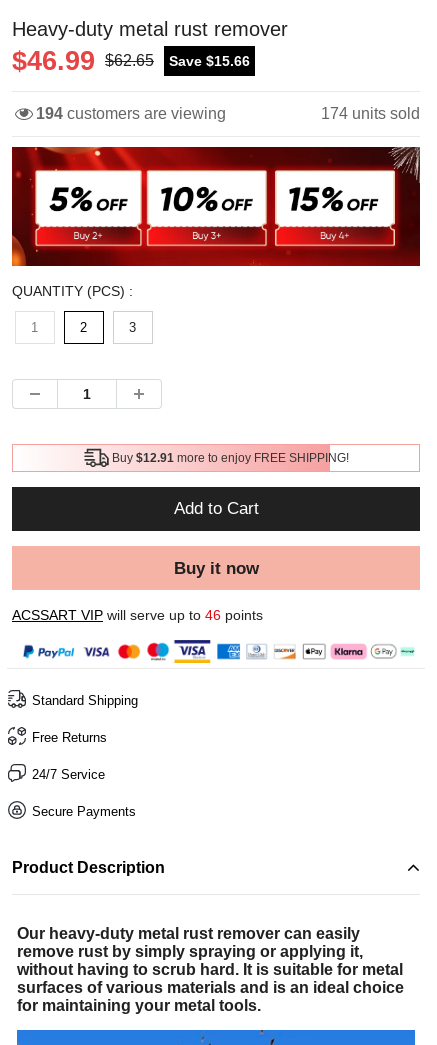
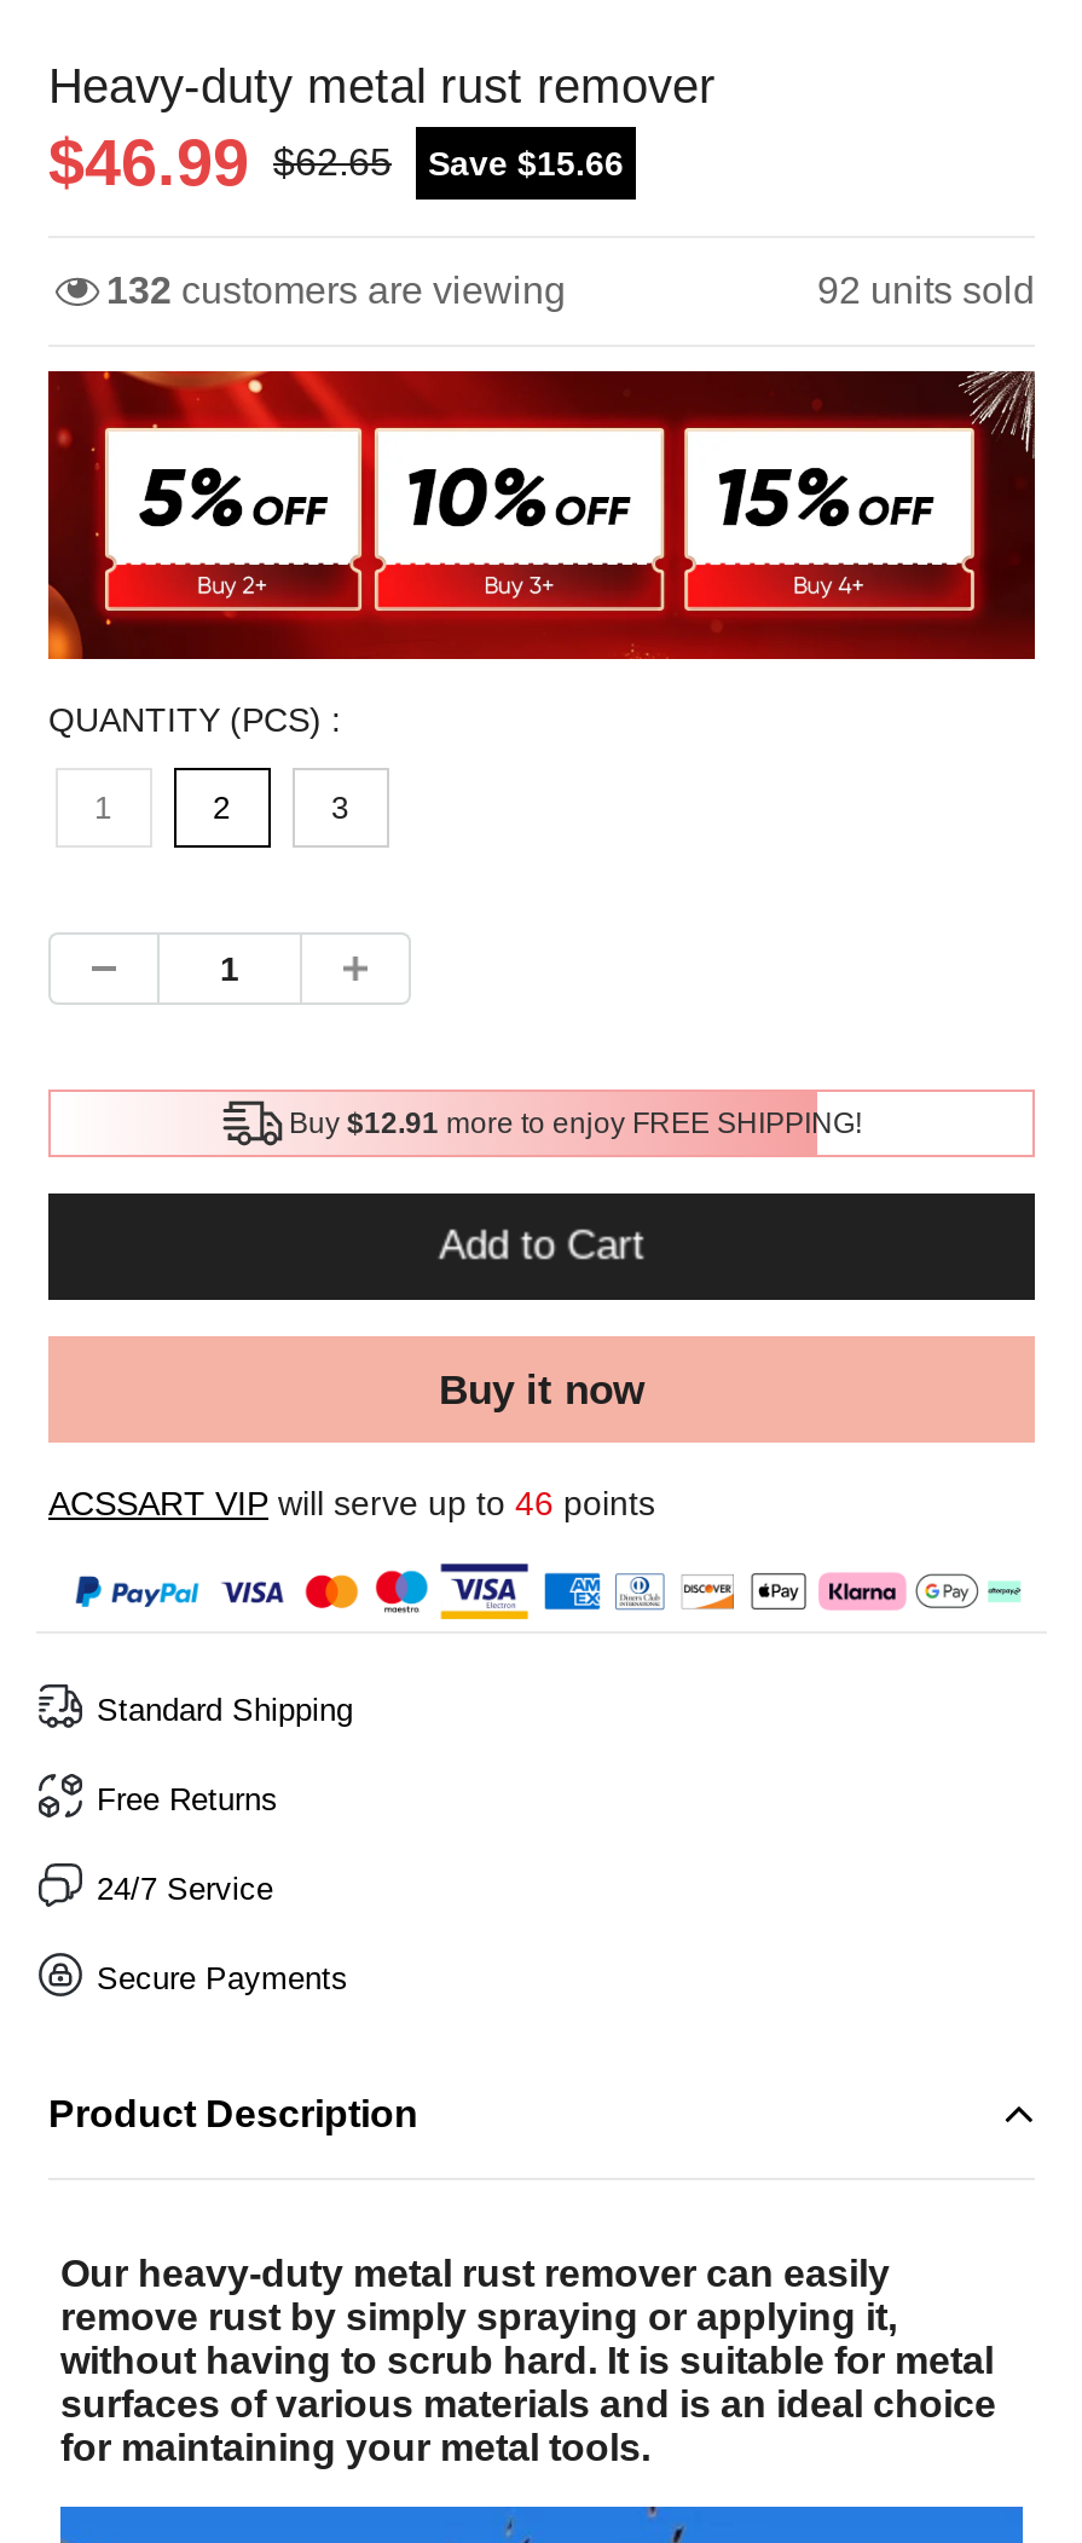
[36,105,226,122] 194 customers are viewing -> [106,270,566,311] 132 customers are viewing
[321,105,420,122] 174 units sold -> [817,270,1035,311] 92 units sold

